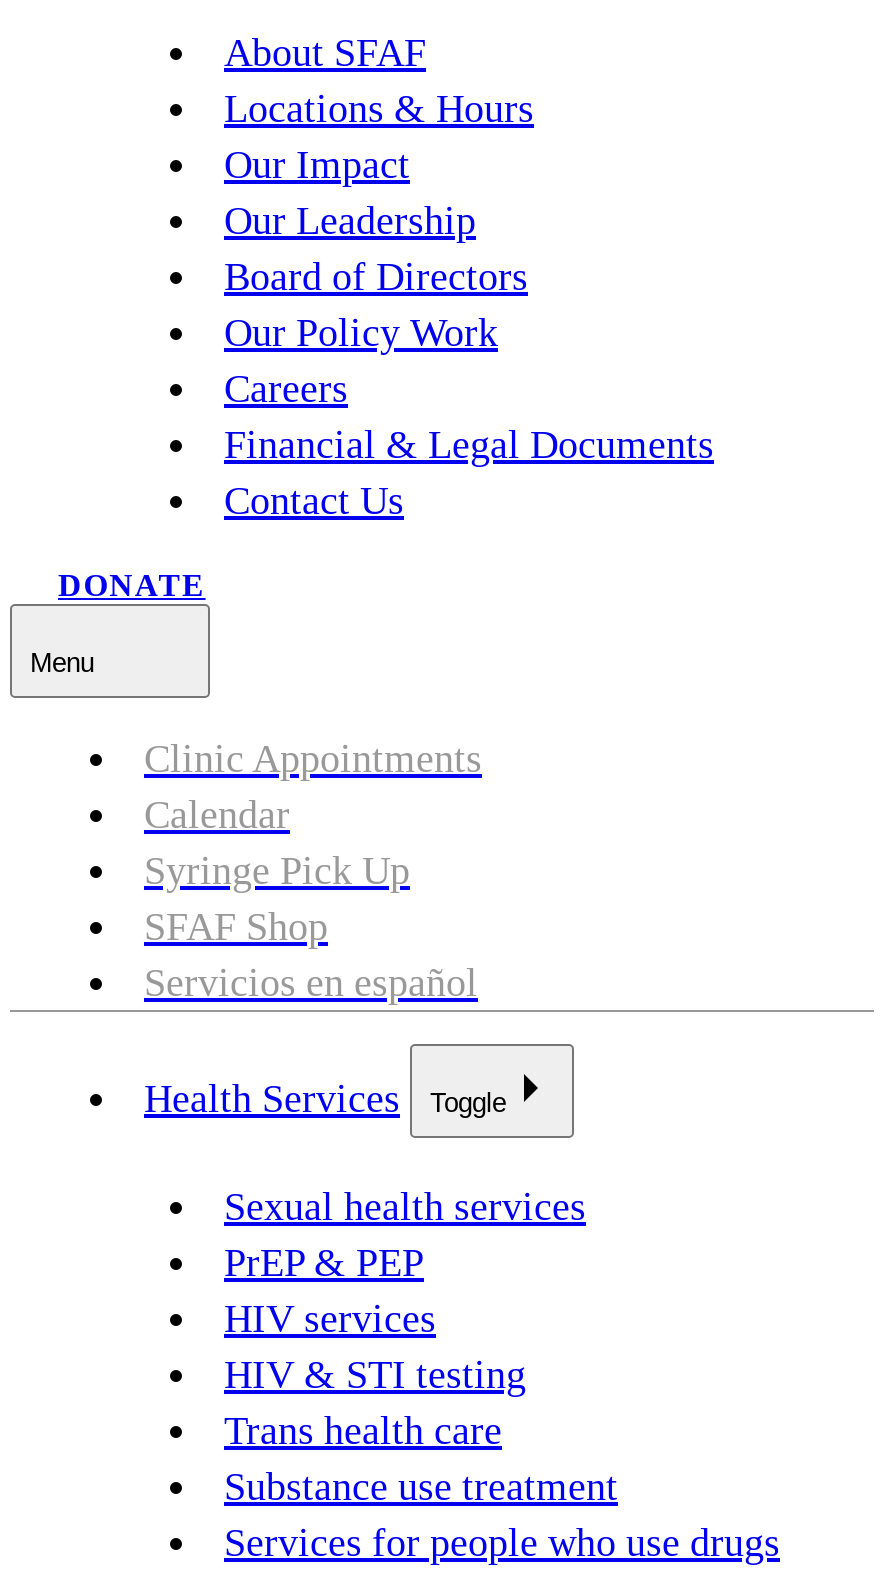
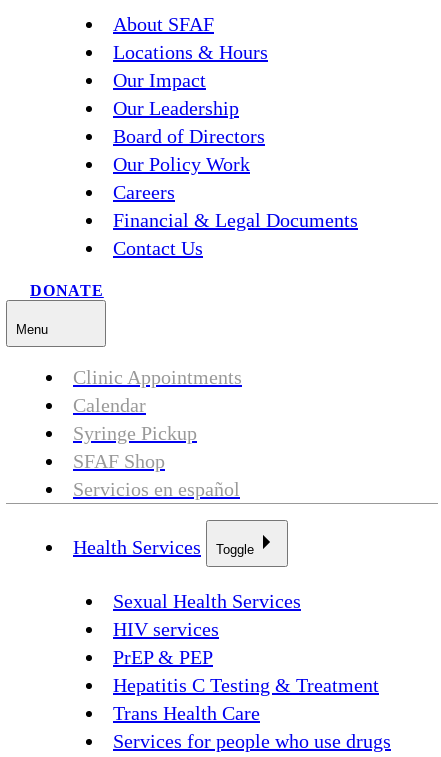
[144,848,410,892] Syringe Pick Up -> [73,422,197,444] Syringe Pickup
[224,1184,586,1284] Sexual health services | PrEP & PEP -> [113,590,301,612] Sexual Health Services
[224,1352,618,1508] HIV & STI testing | Trans health care | Substance use treatment -> [113,646,379,724] PrEP & PEP | Hepatitis C Testing & Treatment | Trans Health Care

